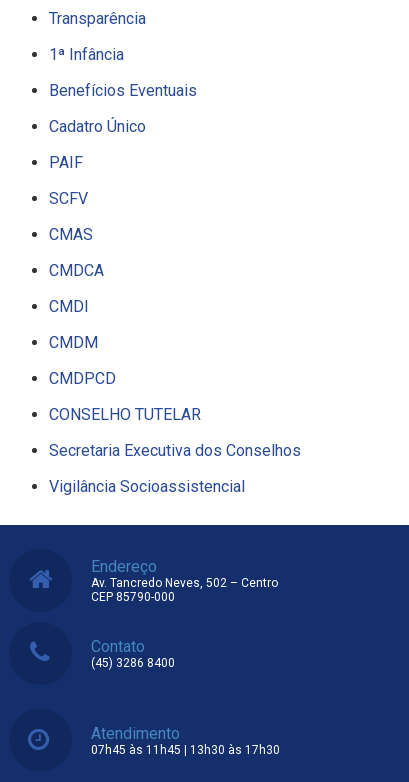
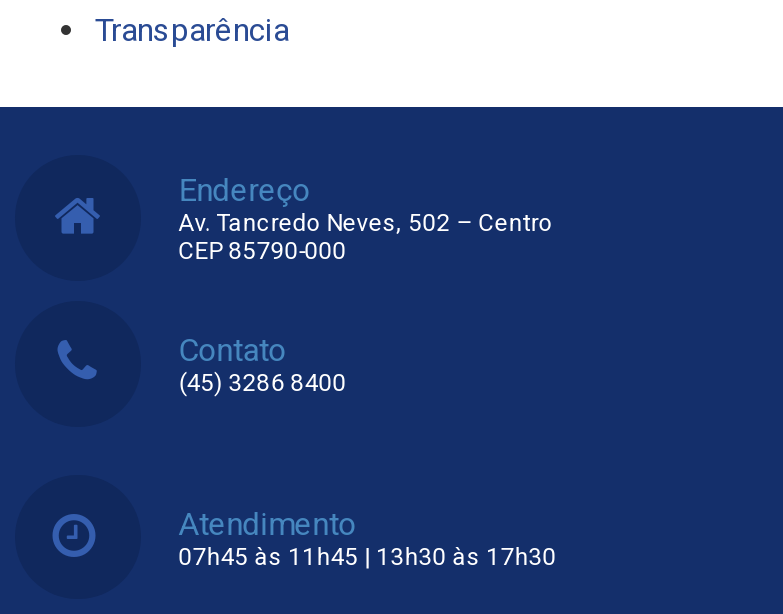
[49,45,301,496] 1ª Infância | Benefícios Eventuais | Cadatro Único | PAIF | SCFV | CMAS | CMDCA | CMDI | CMDM | CMDPCD | CONSELHO TUTELAR | Secretaria Executiva dos Conselhos | Vigilância Socioassistencial -> none

